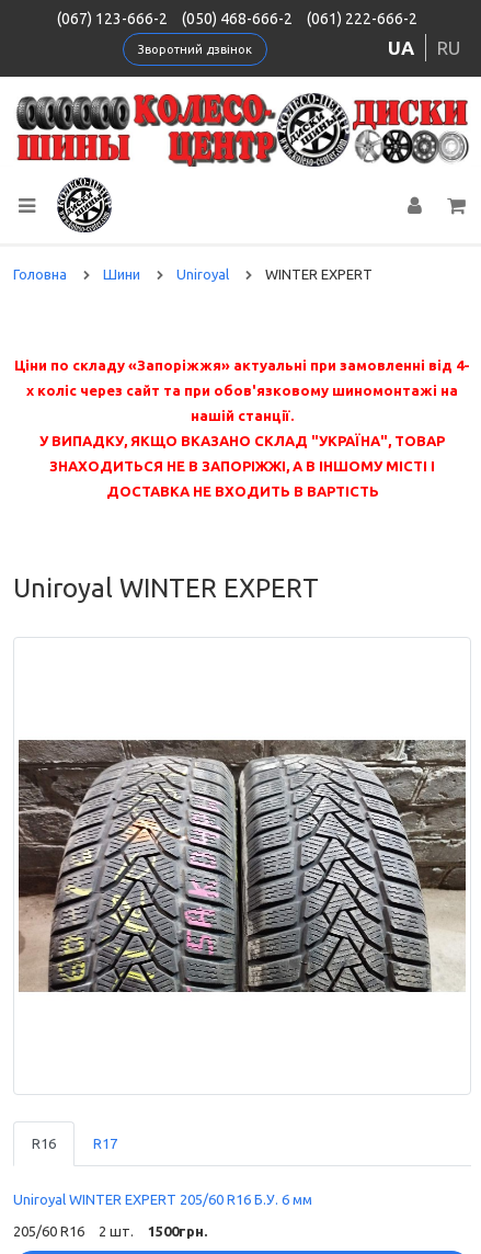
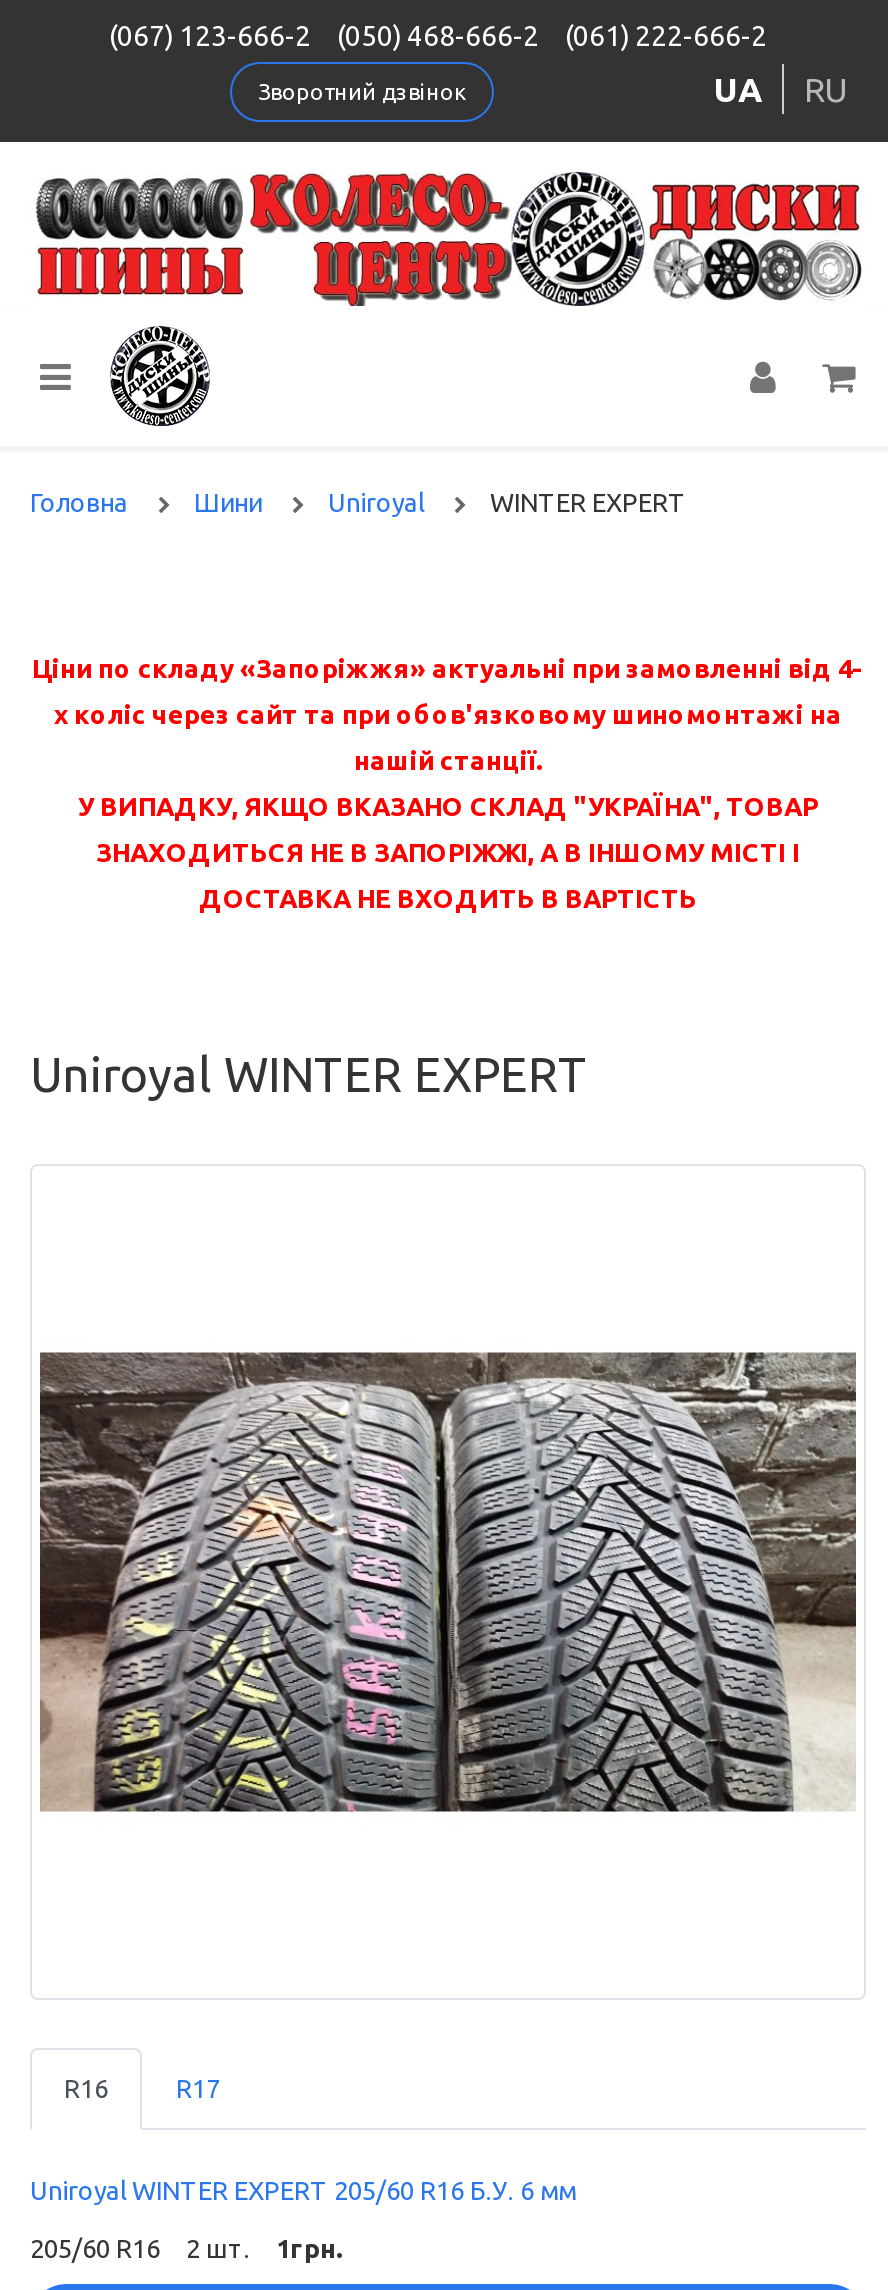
[13,1223,207,1238] 205/60 R16 2 шт. 1500грн. -> [30,2233,342,2261] 205/60 R16 2 шт. 1грн.

